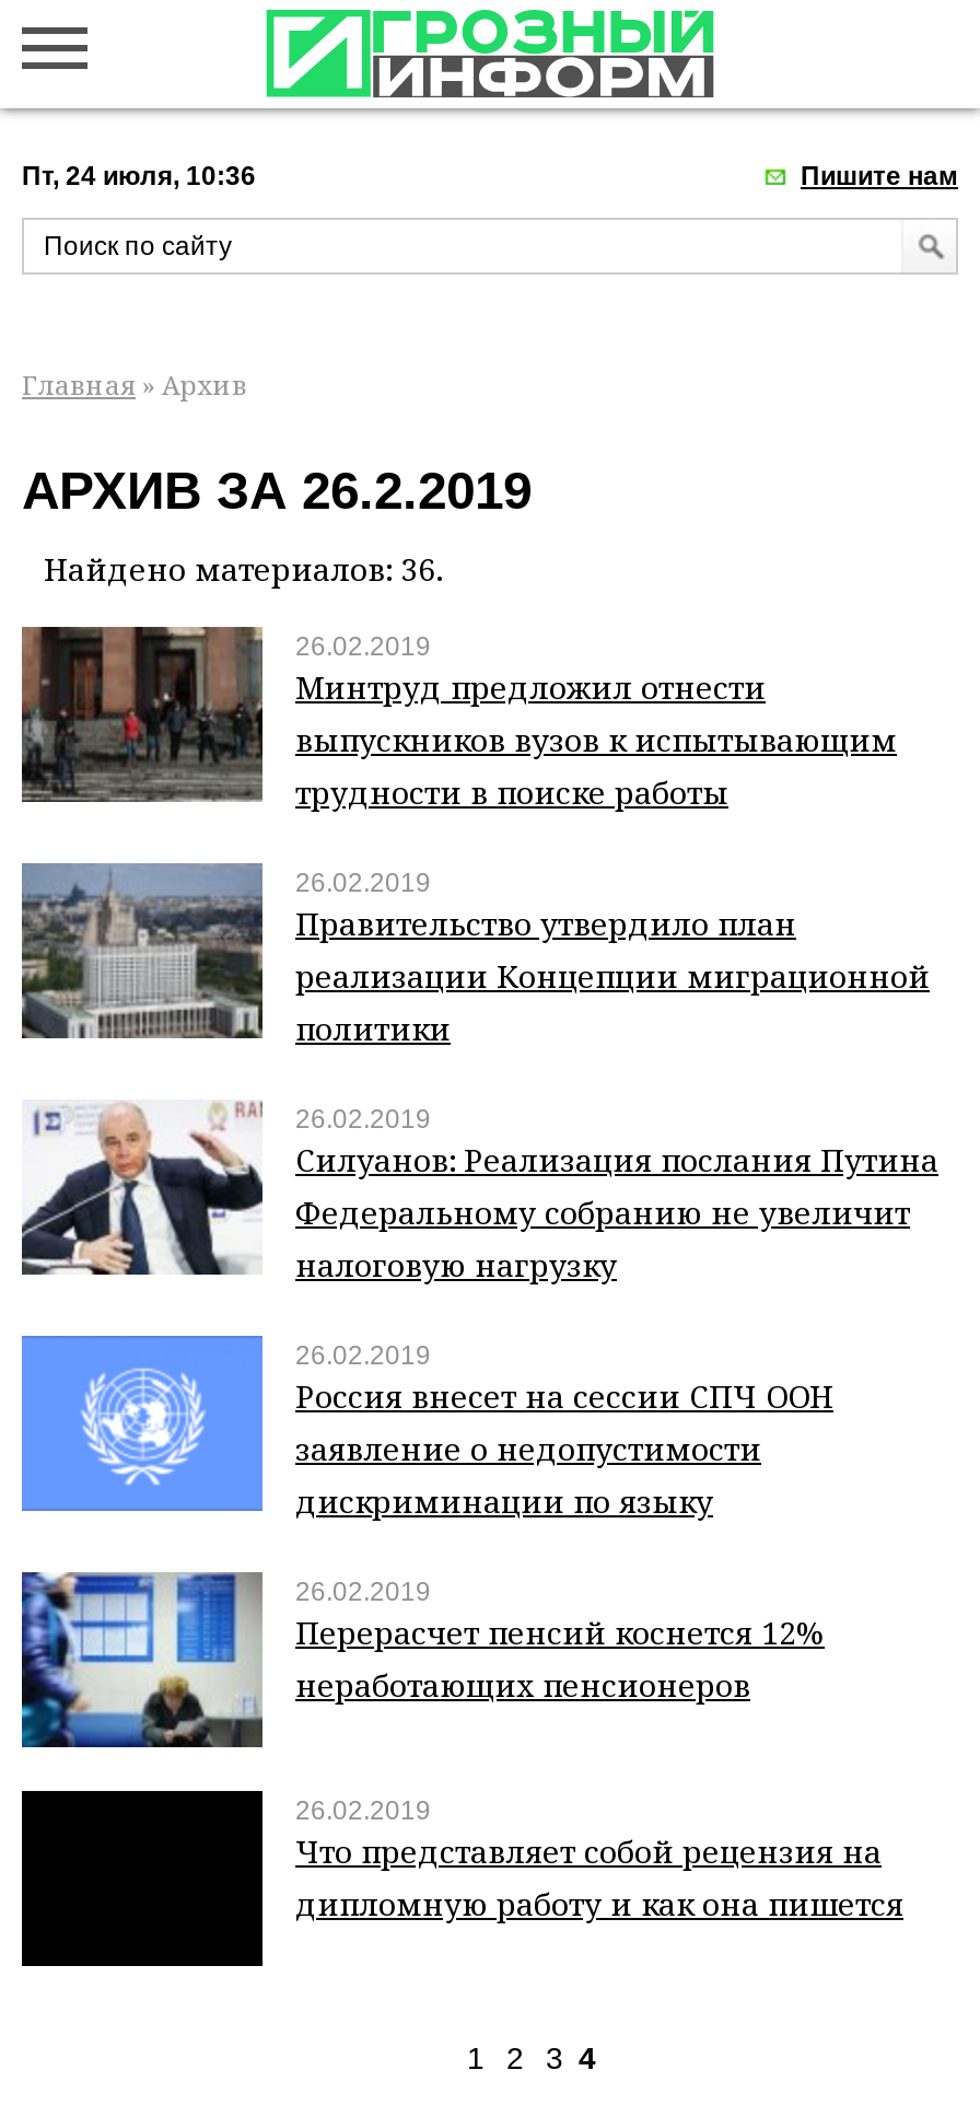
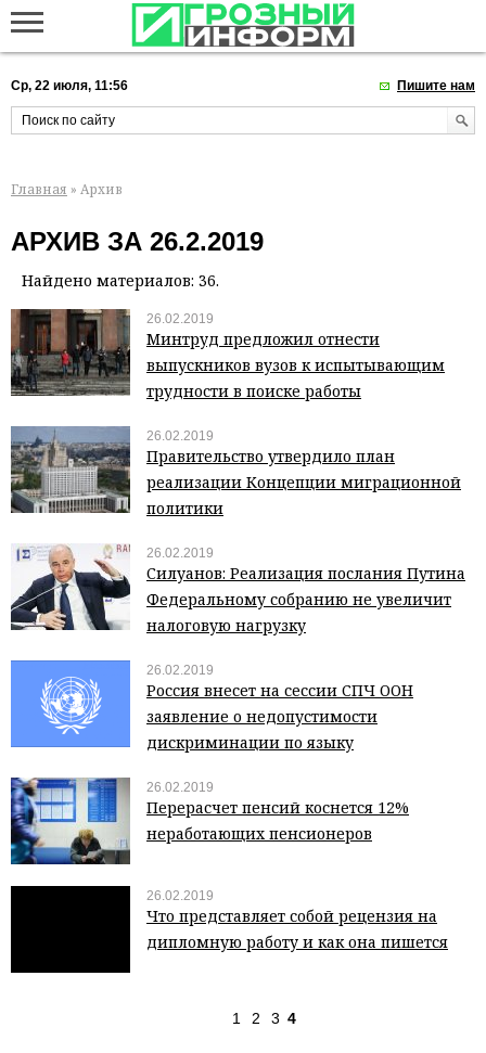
[22,161,256,191] Пт, 24 июля, 10:36 -> [11,78,128,93] Ср, 22 июля, 11:56

